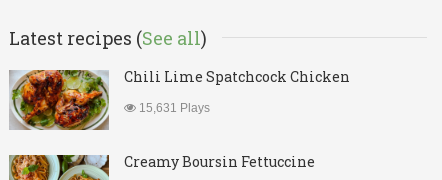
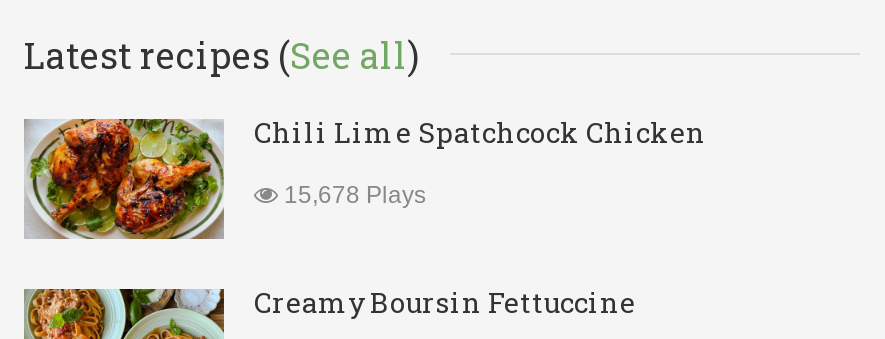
[136,101,210,115] 15,631 Plays -> [278,182,426,210] 15,678 Plays

